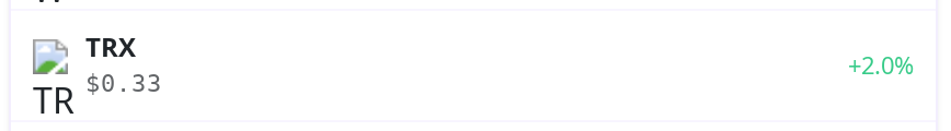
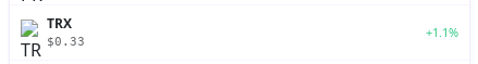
[848,49,914,81] +2.0% -> [426,24,458,40] +1.1%

